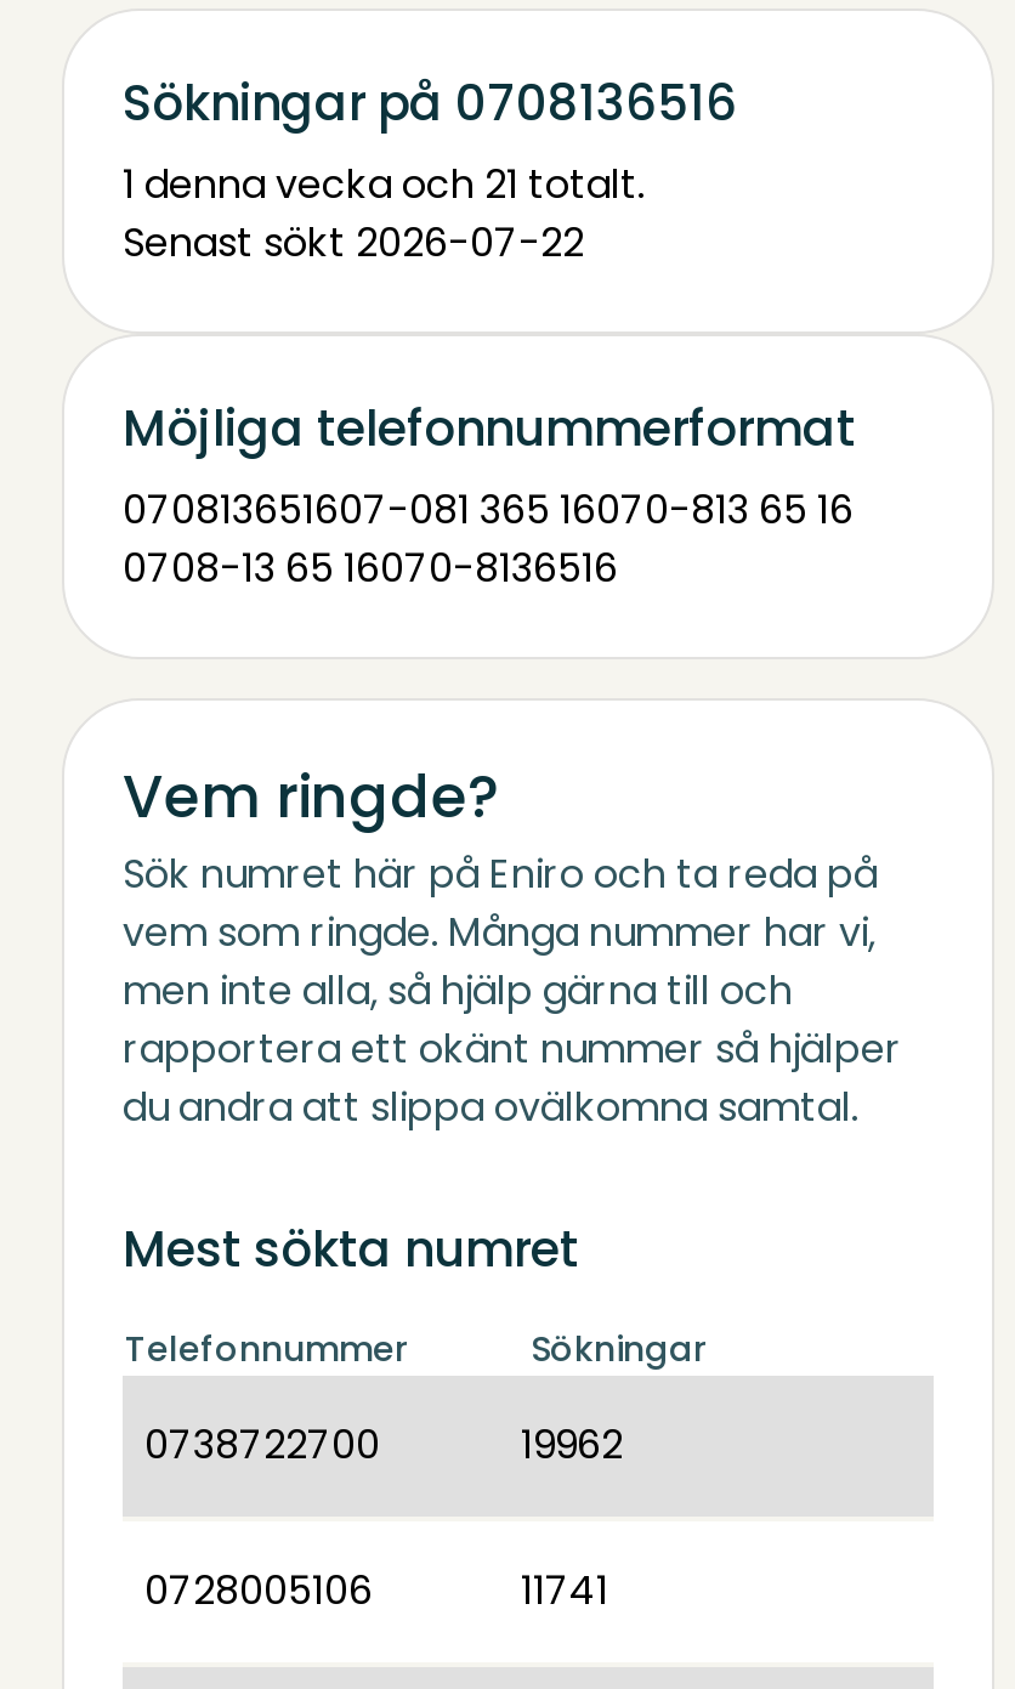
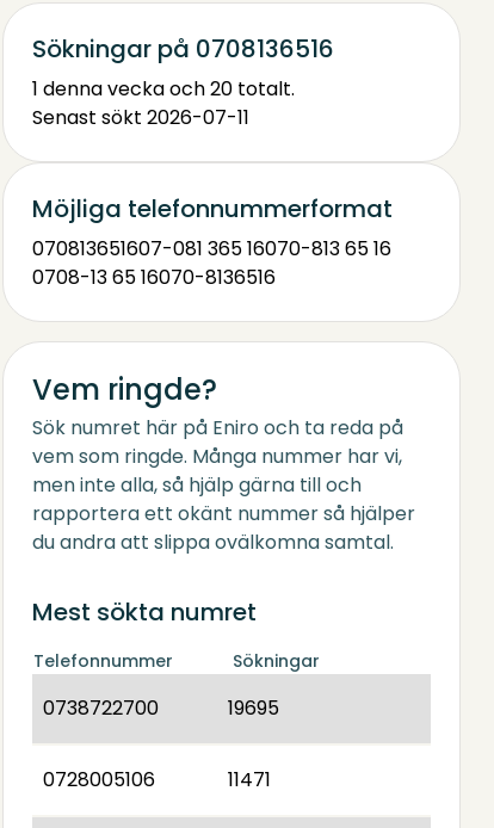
[123,157,645,212] 1 denna vecka och 21 totalt. -> [32,75,295,103] 1 denna vecka och 20 totalt.
[123,215,584,271] Senast sökt 2026-07-22 -> [32,104,249,131] Senast sökt 2026-07-11
[521,1417,623,1473] 19962 -> [228,694,279,722] 19695
[521,1563,608,1619] 11741 -> [228,766,271,793] 11471

